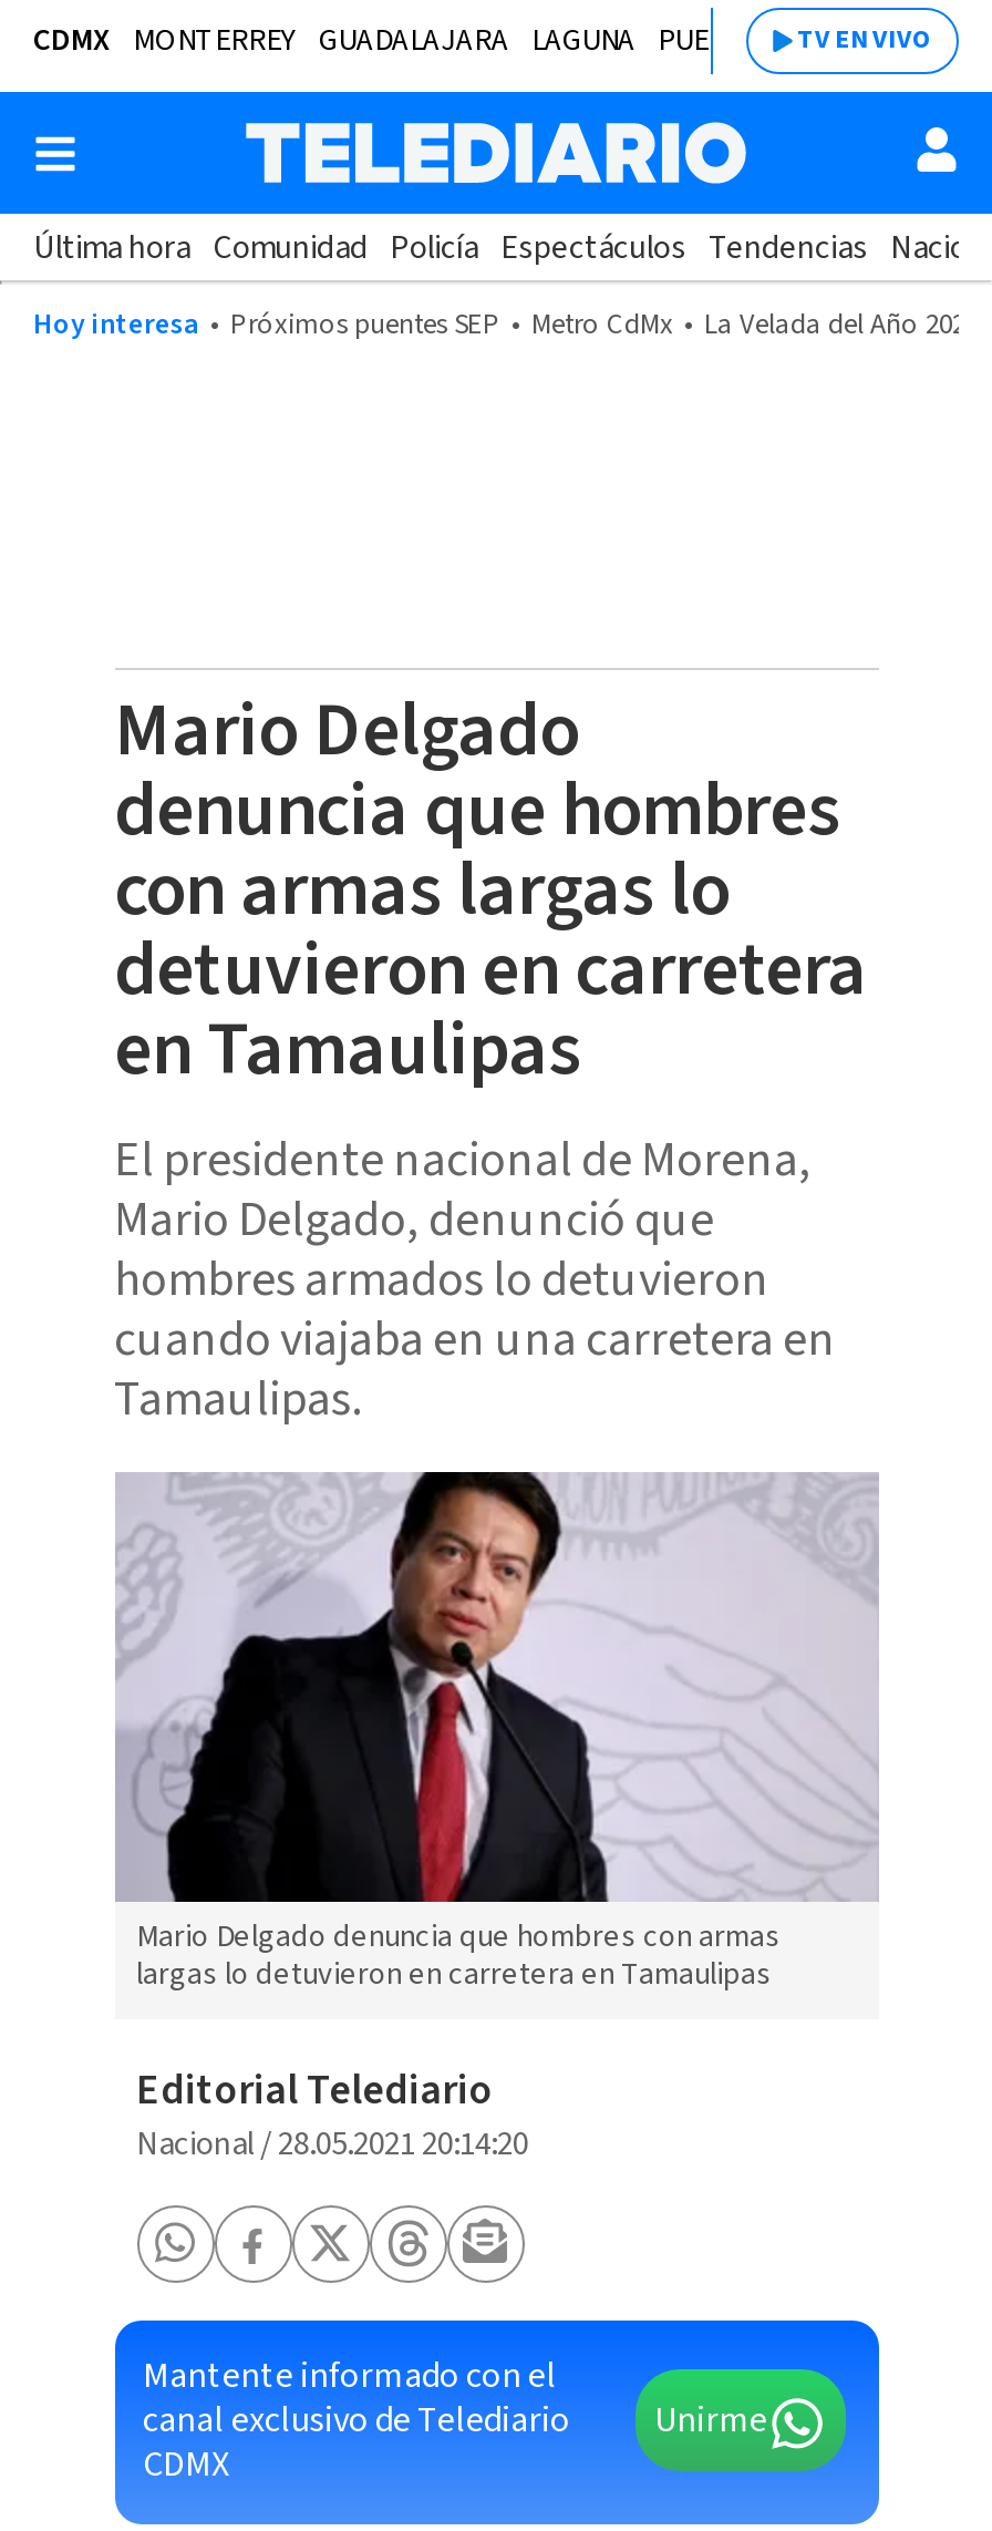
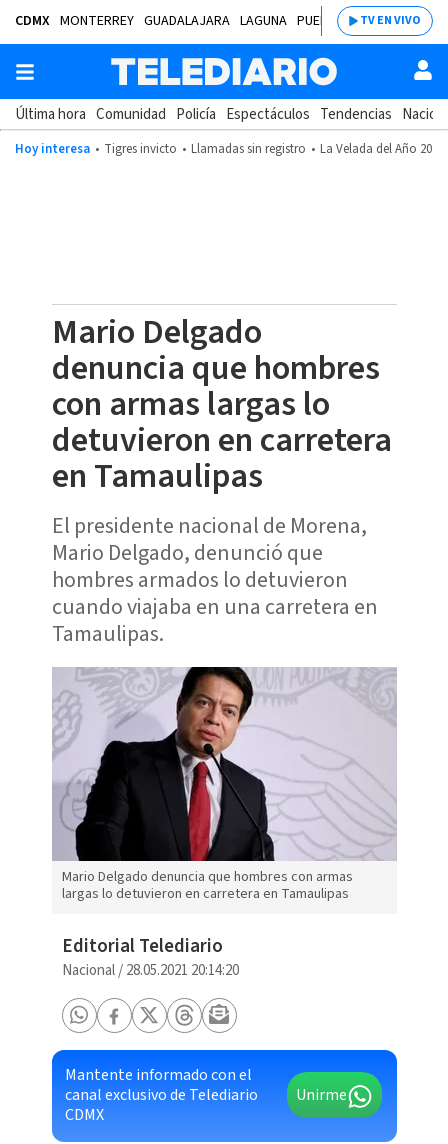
[230,305,673,344] Próximos puentes SEP | Metro CdMx -> [104,140,306,158] Tigres invicto | Llamadas sin registro

